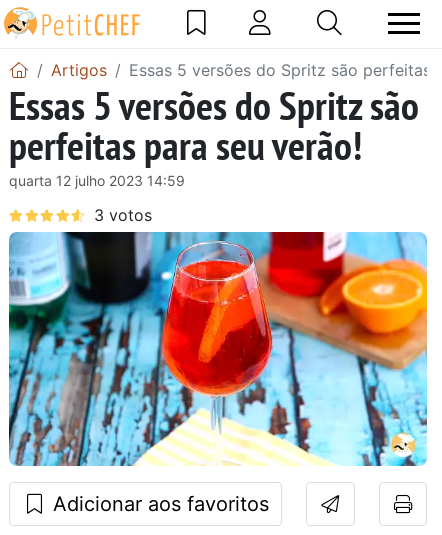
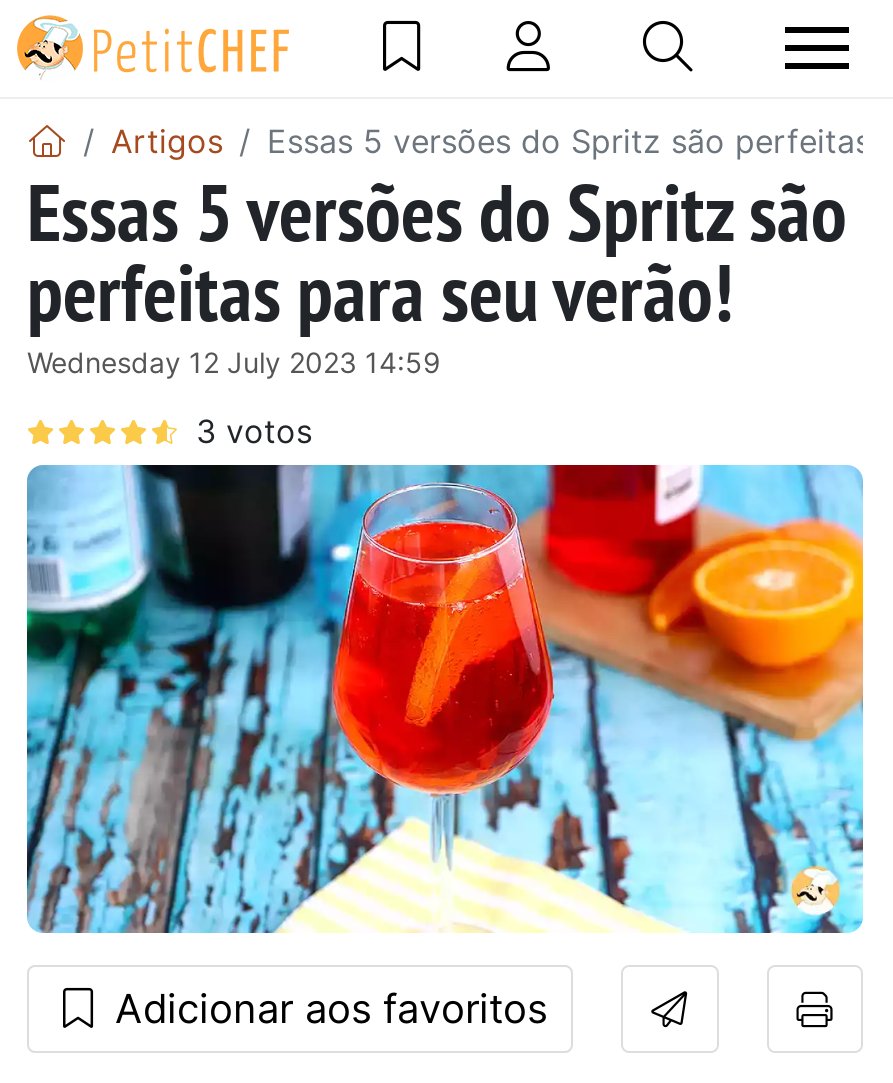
[9,172,185,189] quarta 12 julho 2023 14:59 -> [27,344,441,378] Wednesday 12 July 2023 14:59

